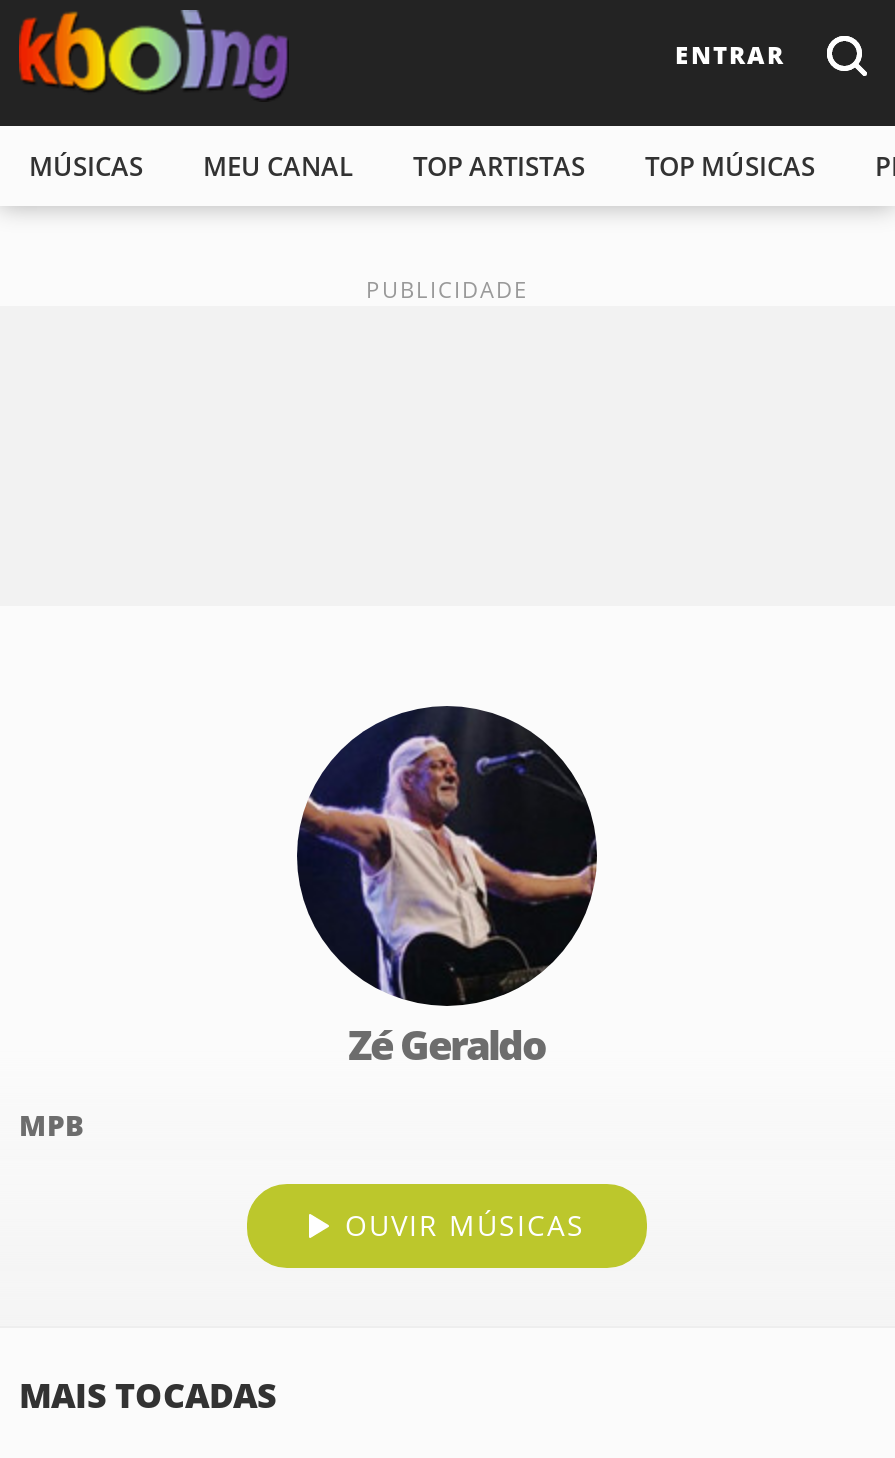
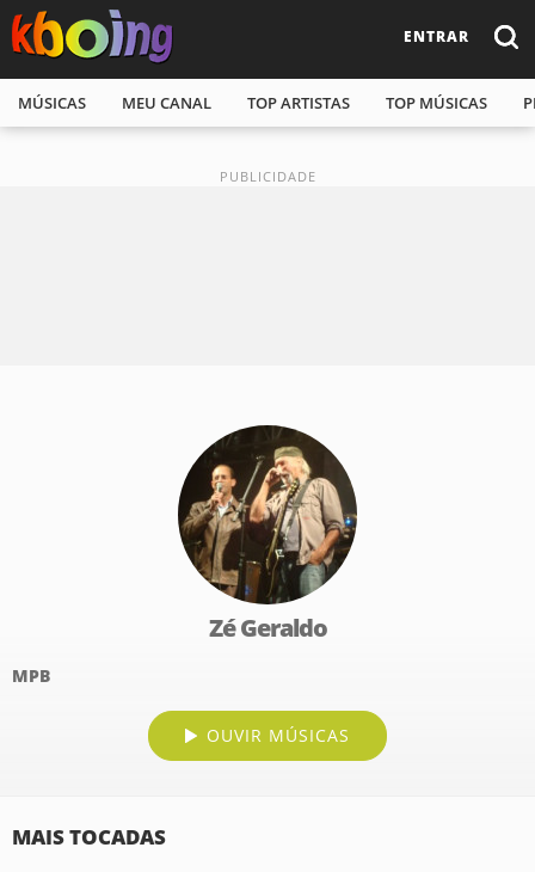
[299,706,599,1002] [image] -> [179,425,358,603] [image]

